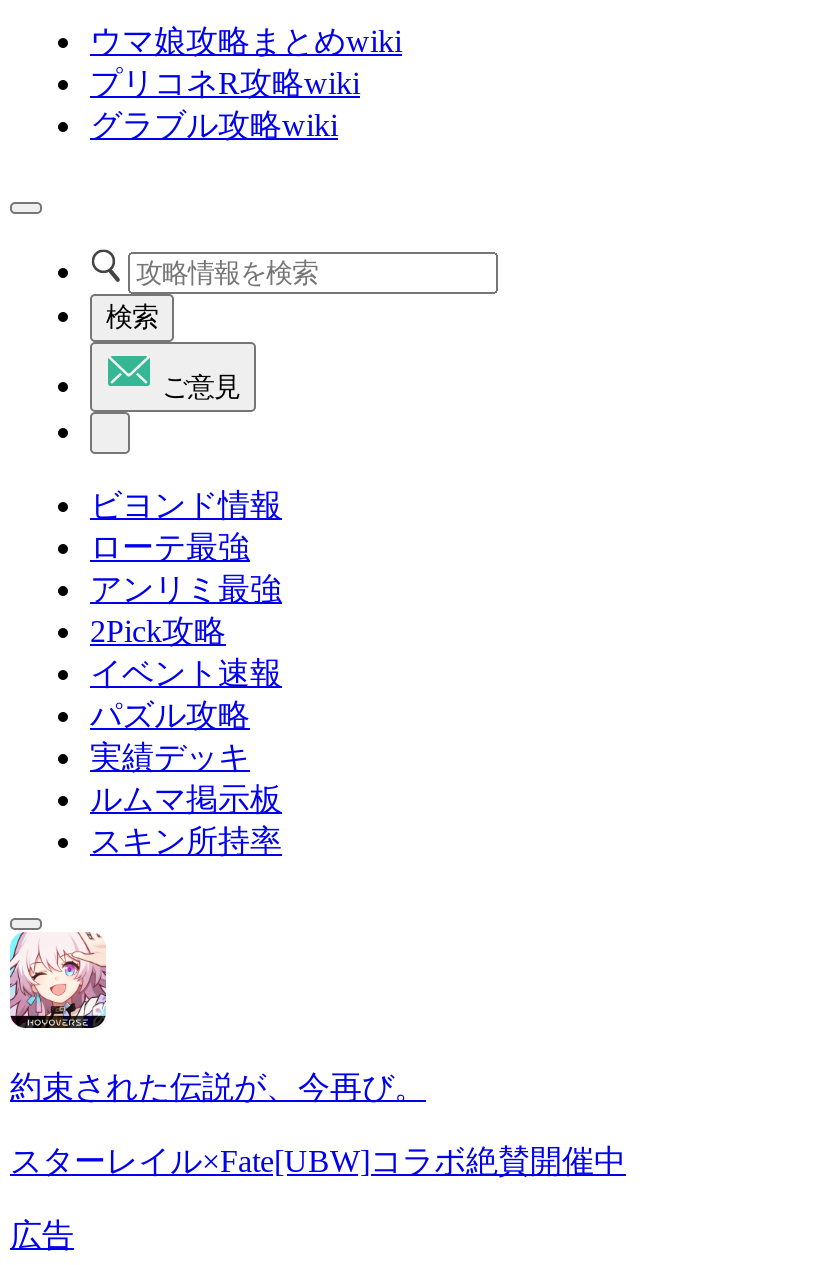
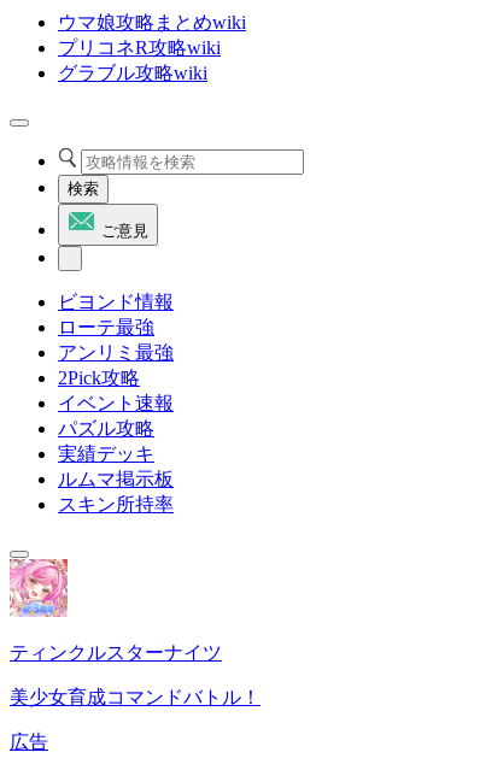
[8,930,426,1104] [image] | 約束された伝説が、今再び。 -> [8,558,222,663] [image] | ティンクルスターナイツ
[10,1144,626,1178] スターレイル×Fate[UBW]コラボ絶賛開催中 -> [10,687,261,707] 美少女育成コマンドバトル！

